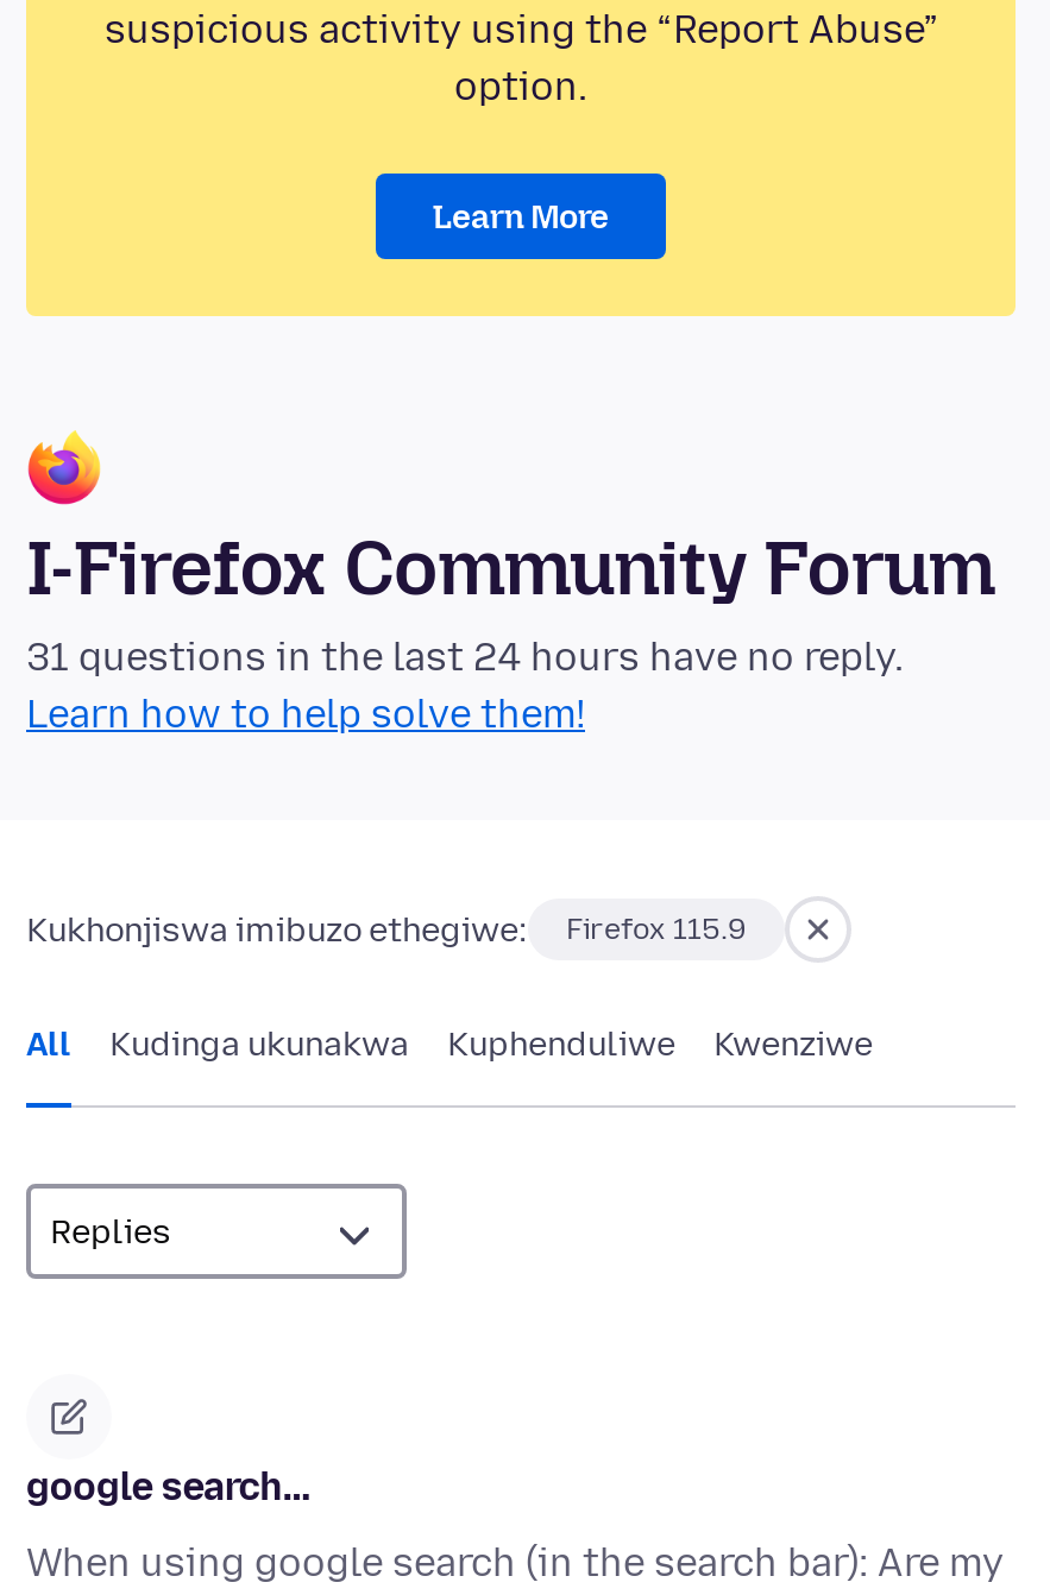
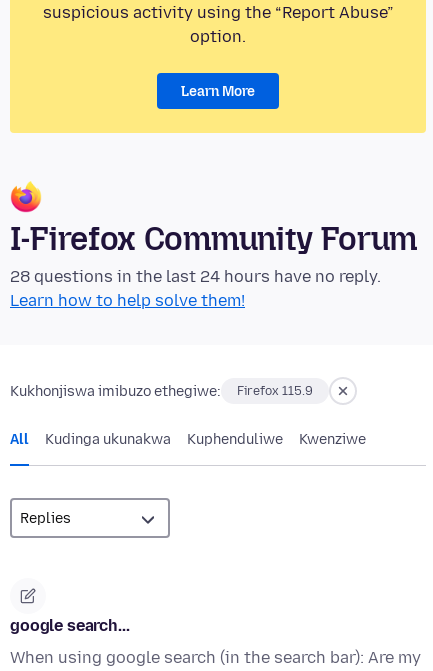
[26,636,904,681] 31 questions in the last 24 hours have no reply. -> [10,267,381,286] 28 questions in the last 24 hours have no reply.

